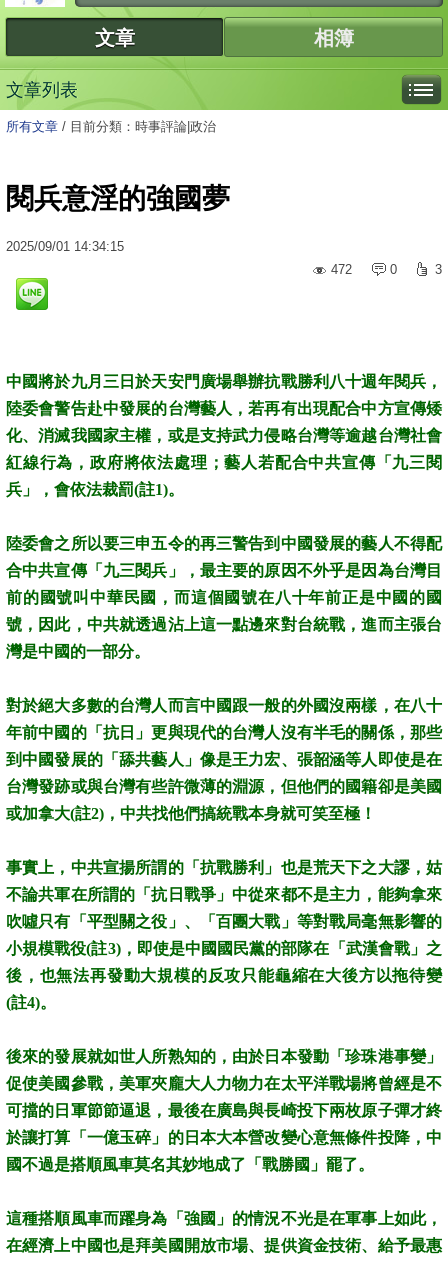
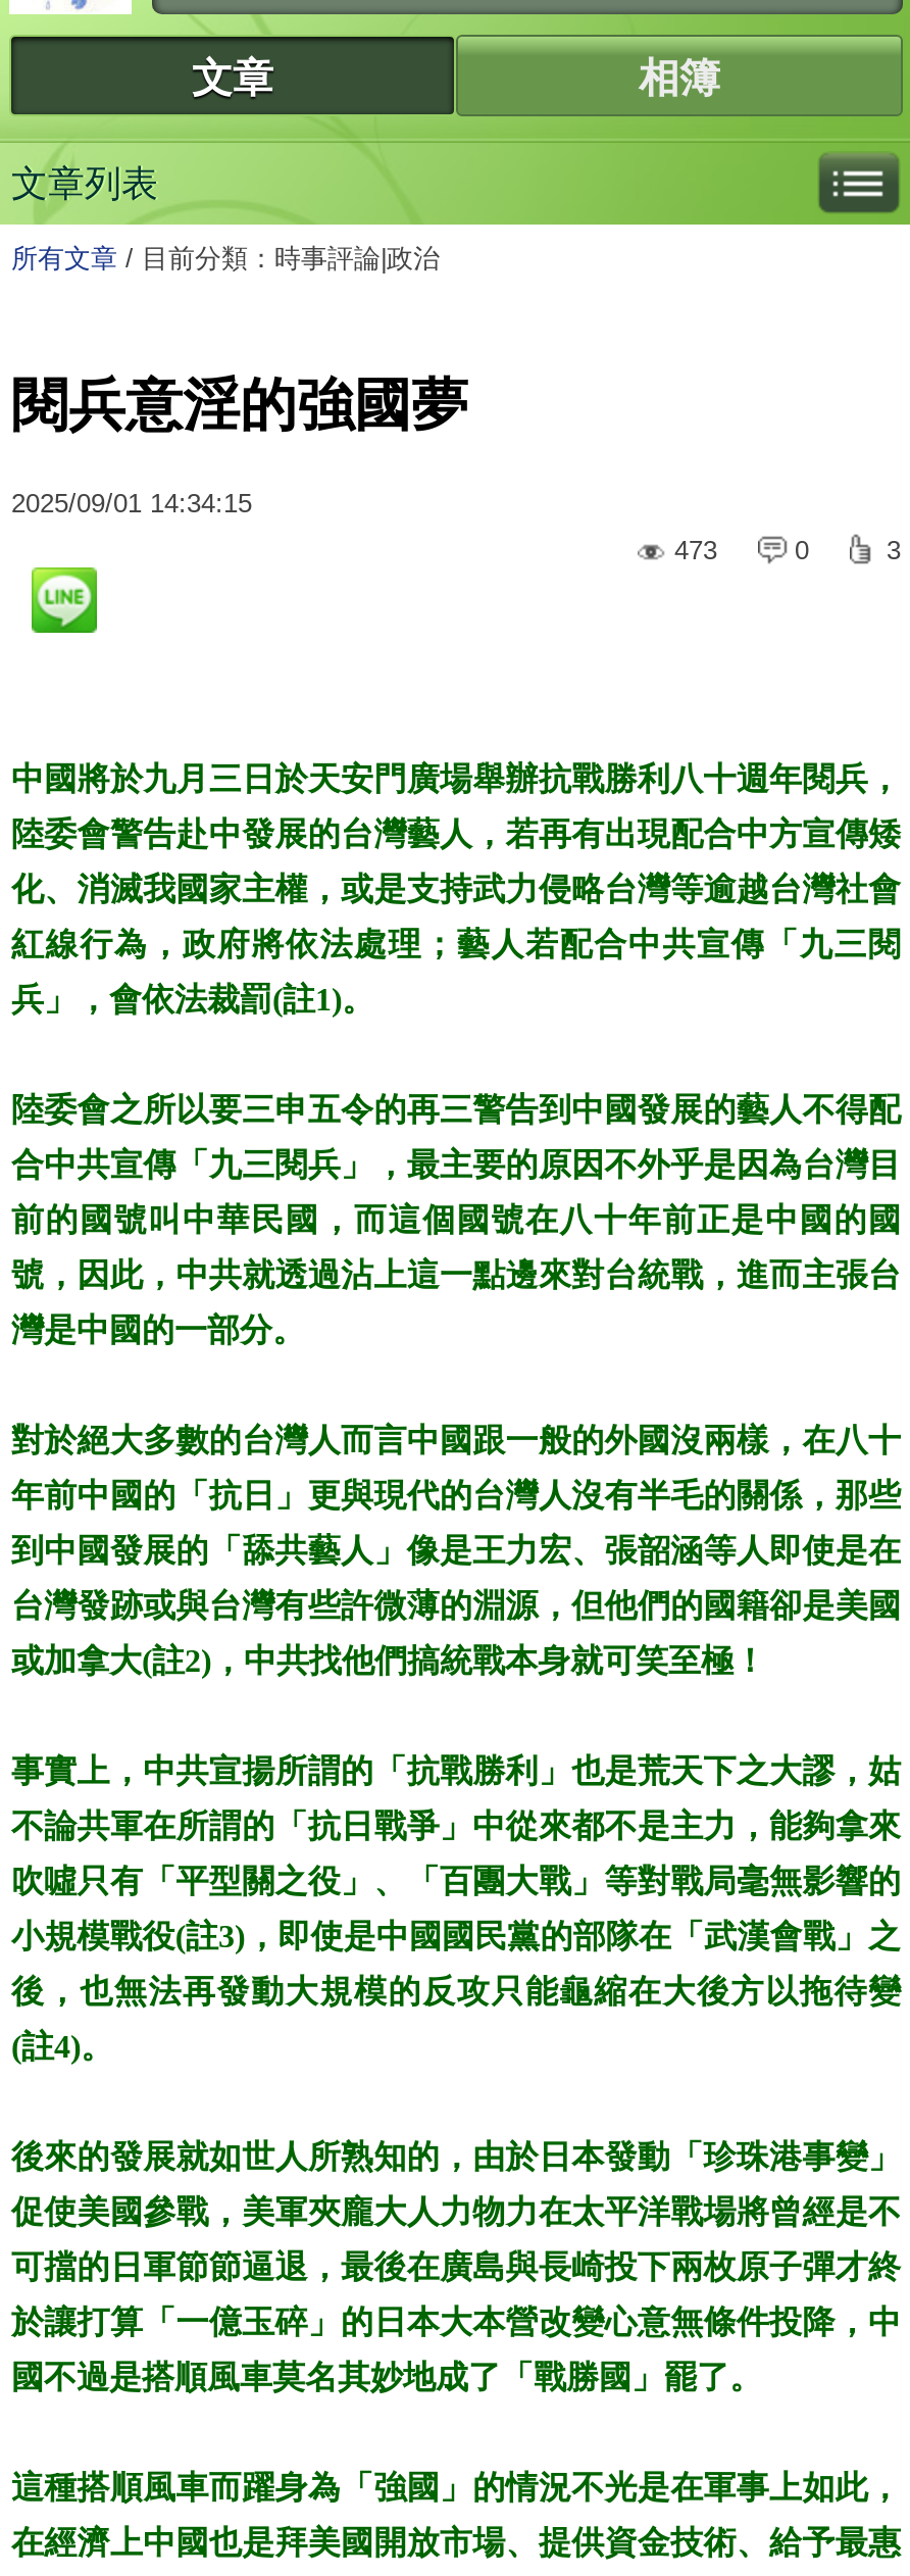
[331,262,352,277] 472 -> [674,535,717,565] 473

